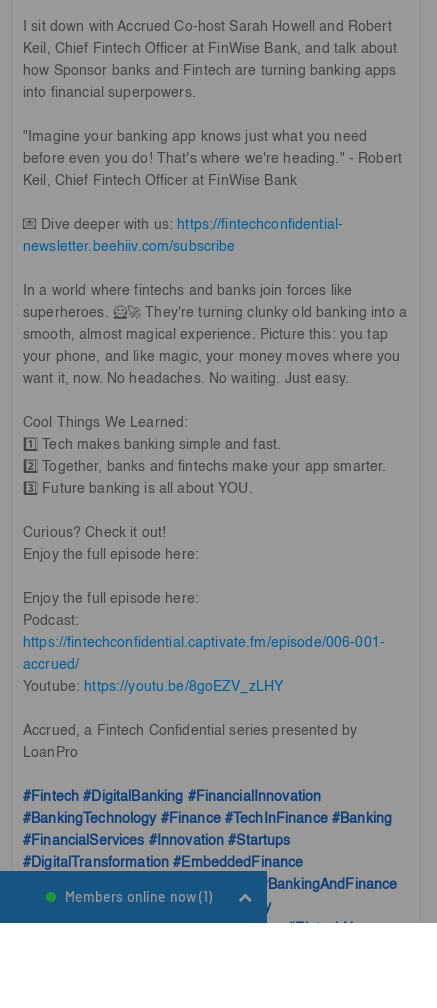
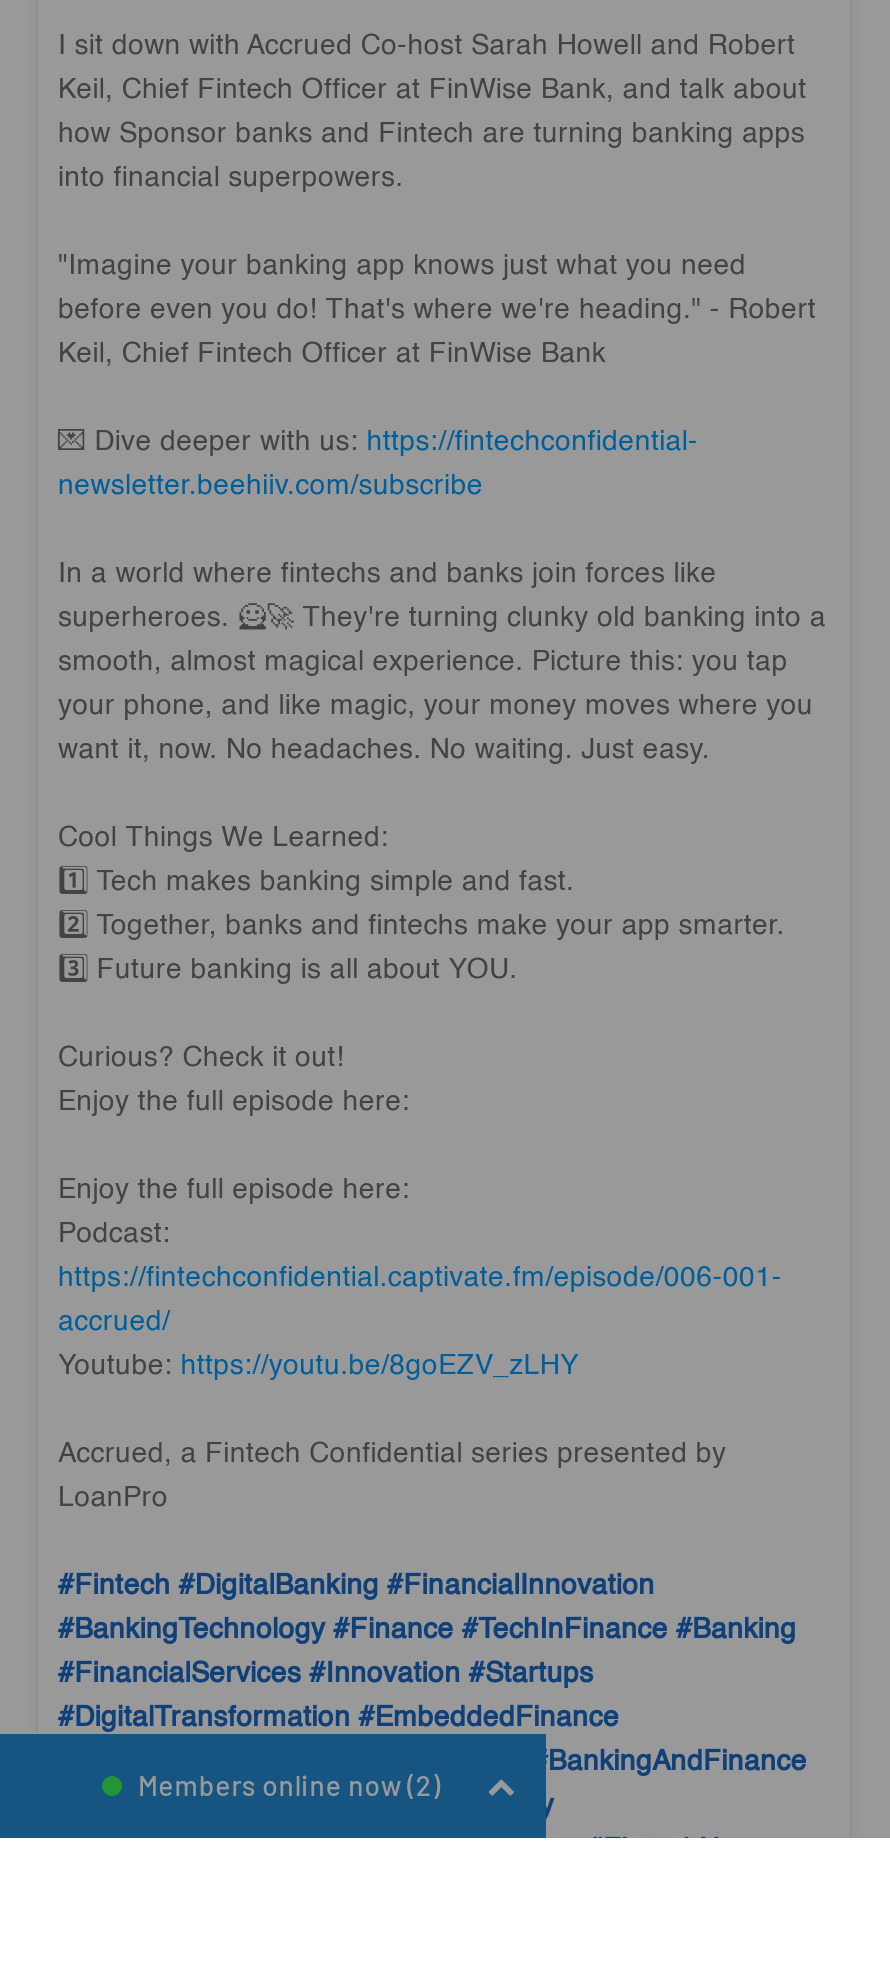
[61,888,213,905] Members online now (1) -> [132,1768,440,1802] Members online now (2)

